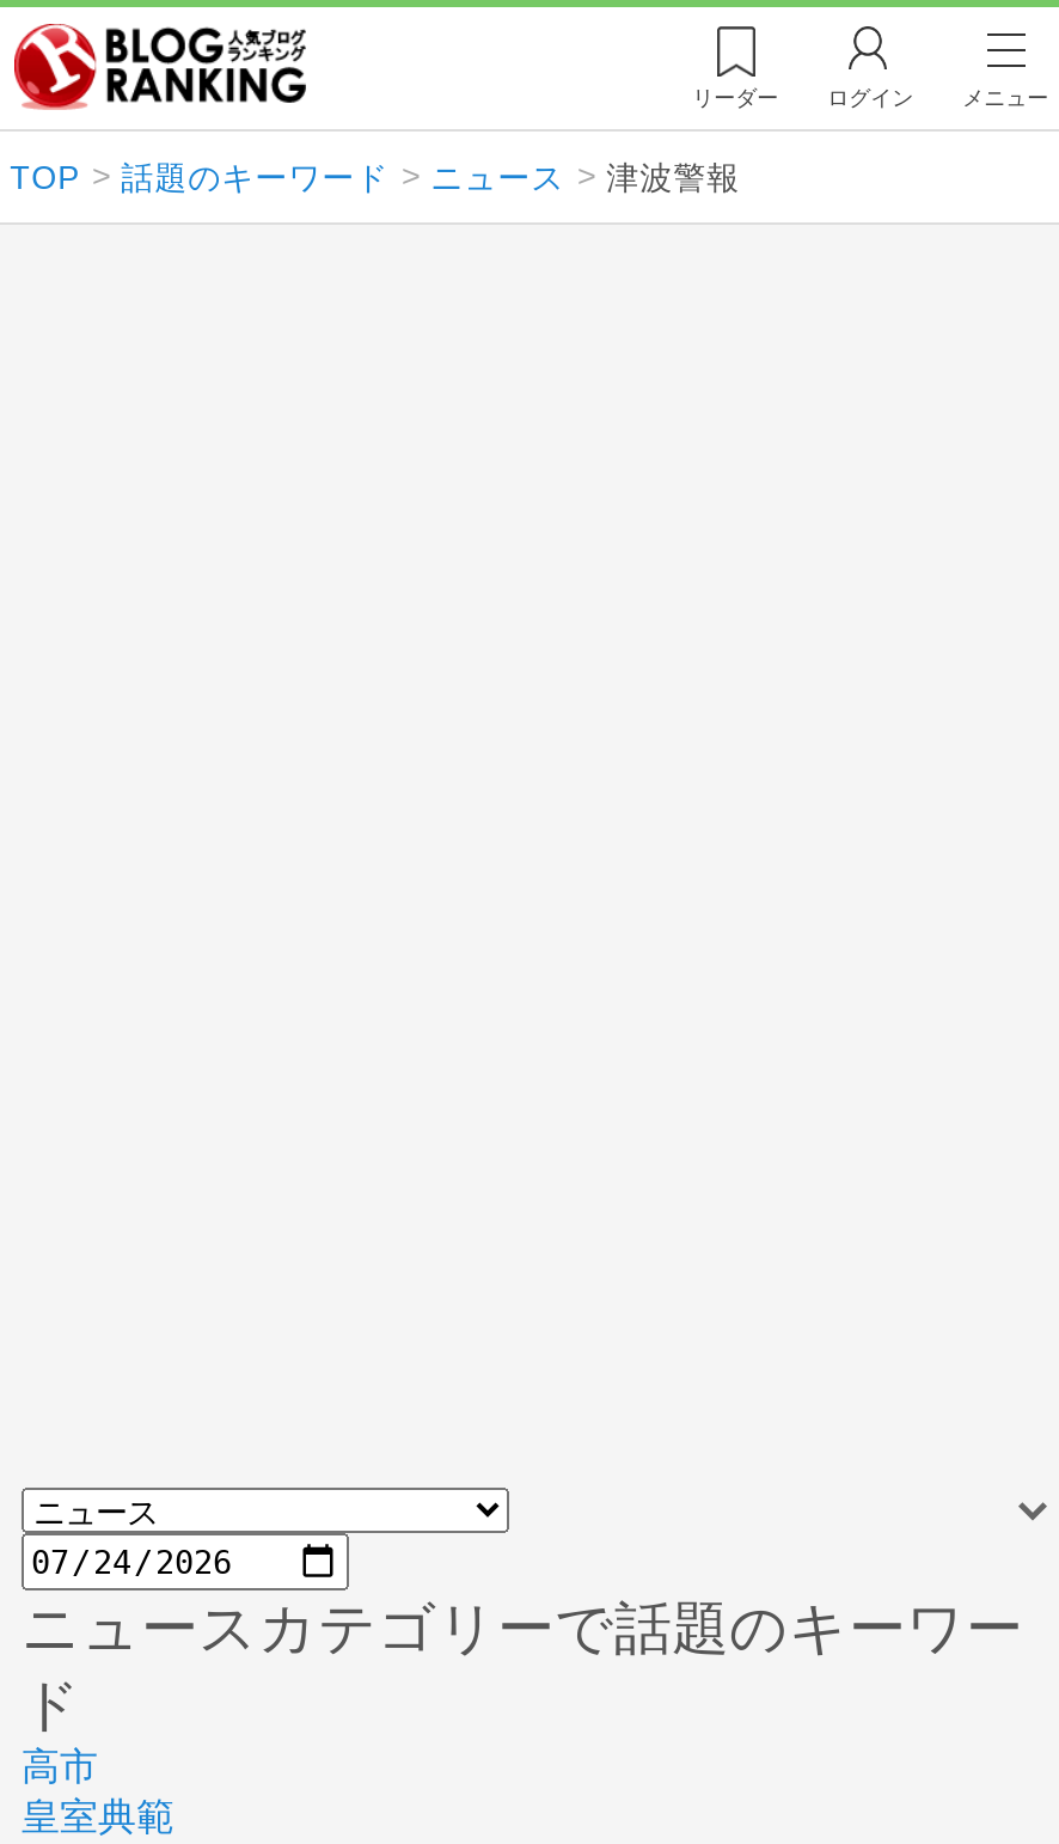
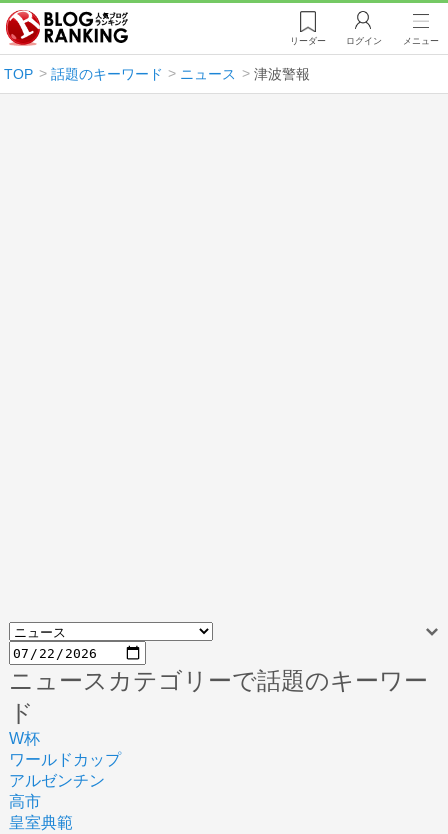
none -> [9,730,121,789] W杯 | ワールドカップ | アルゼンチン

